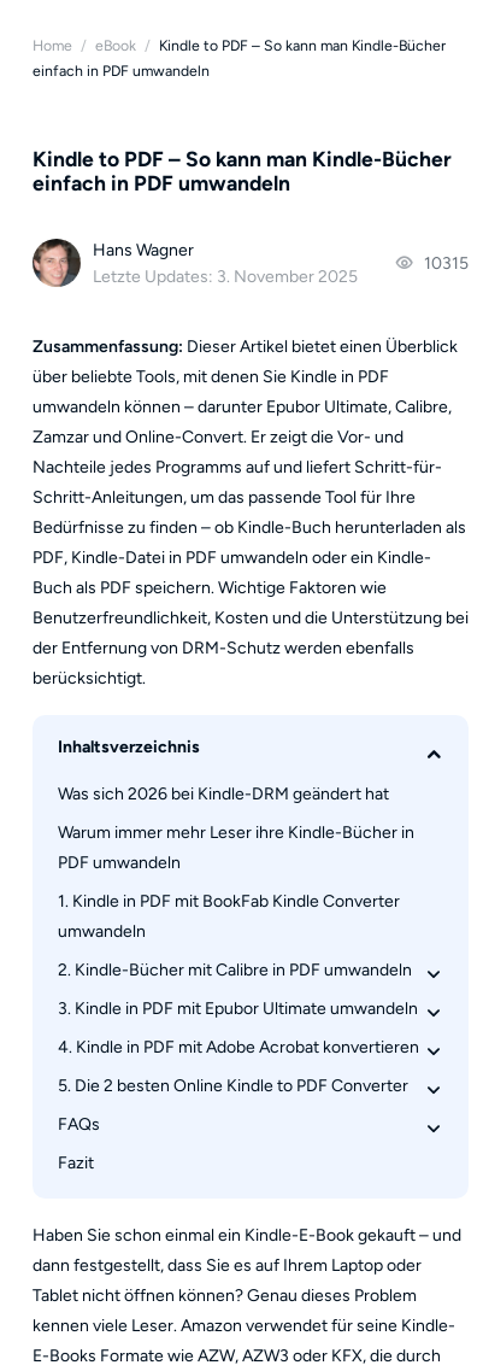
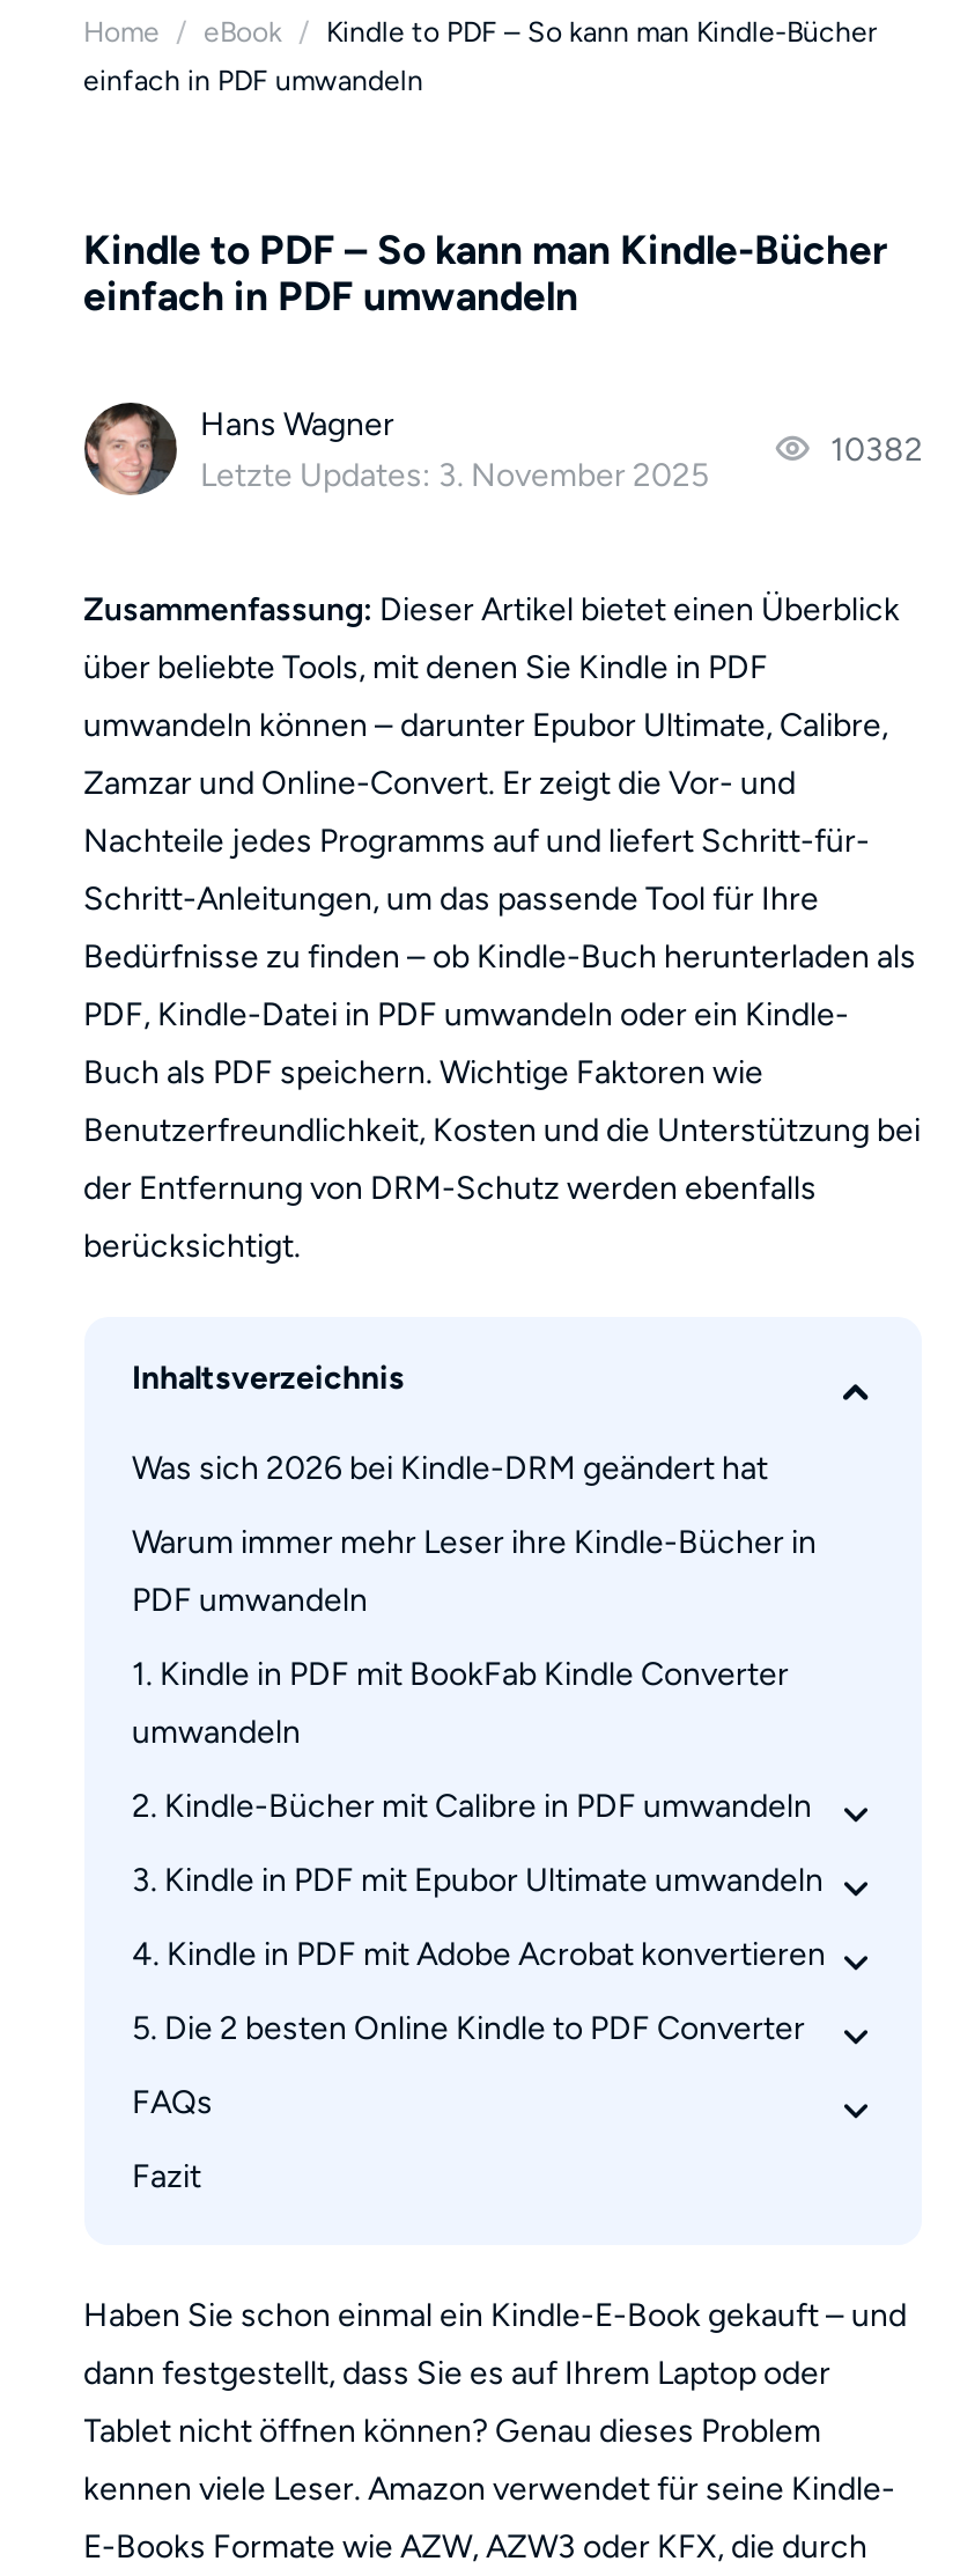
[425,253,469,274] 10315 -> [830,430,923,470] 10382

